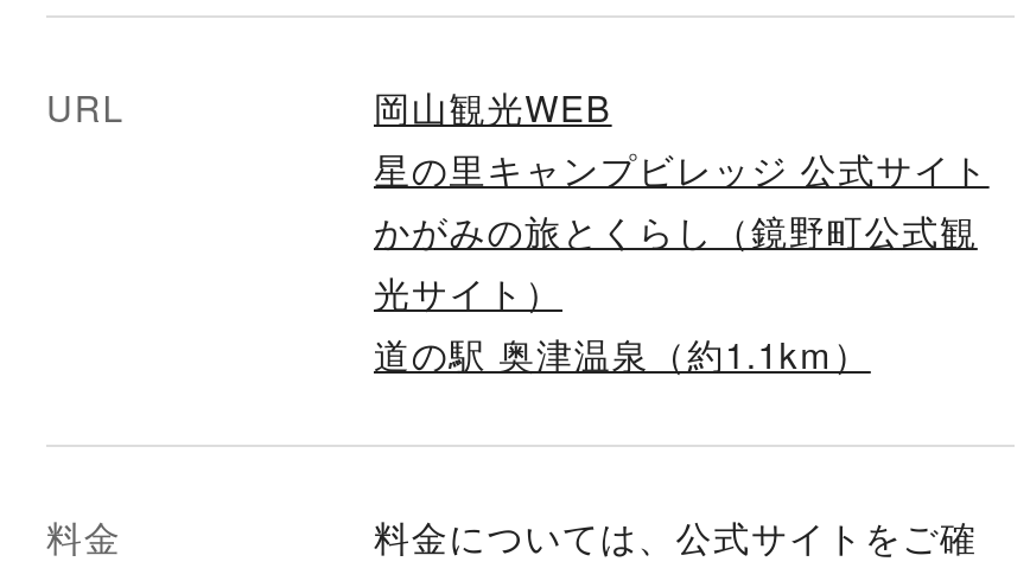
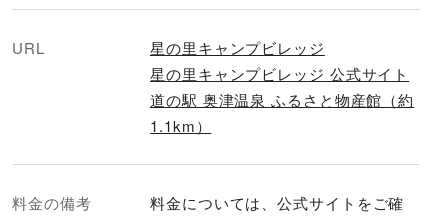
[374,82,612,132] 岡山観光WEB -> [150,37,325,58] 星の里キャンプビレッジ
[374,205,978,378] かがみの旅とくらし（鏡野町公式観 | 光サイト） | 道の駅 奥津温泉（約1.1km） -> [150,89,414,136] 道の駅 奥津温泉 ふるさと物産館（約 | 1.1km）
[46,511,122,561] 料金 -> [12,192,91,213] 料金の備考

